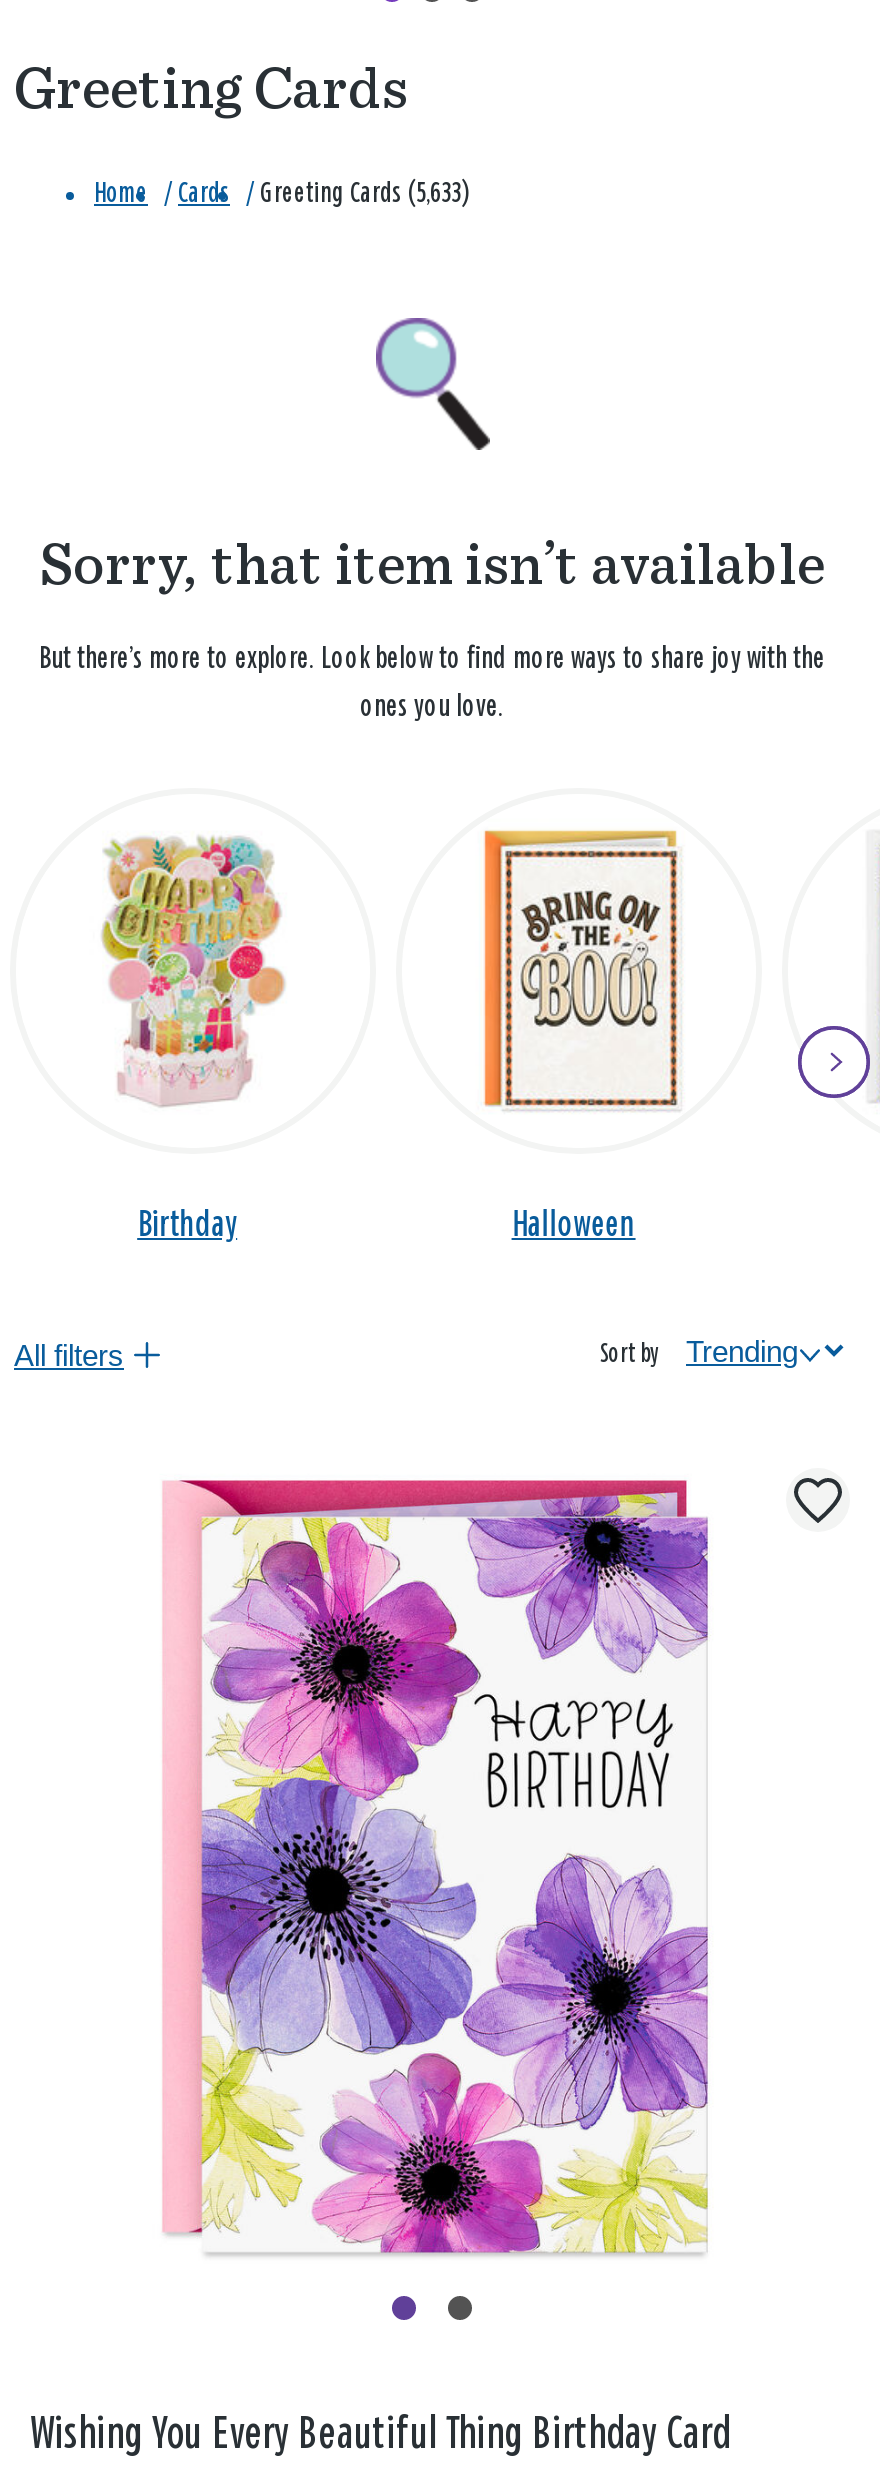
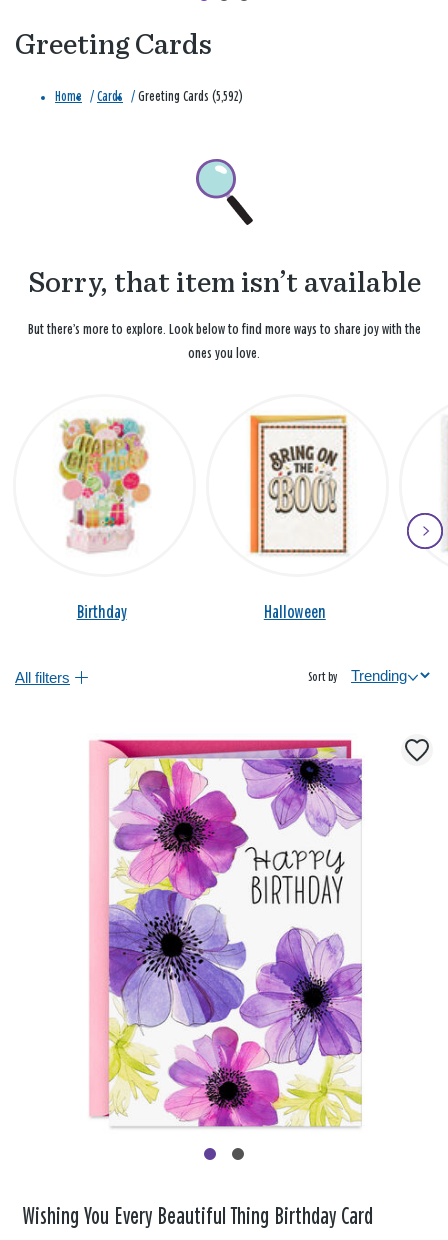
[94,181,470,209] Home / Cards / Greeting Cards (5,633) -> [55,90,243,104] Home / Cards / Greeting Cards (5,592)

